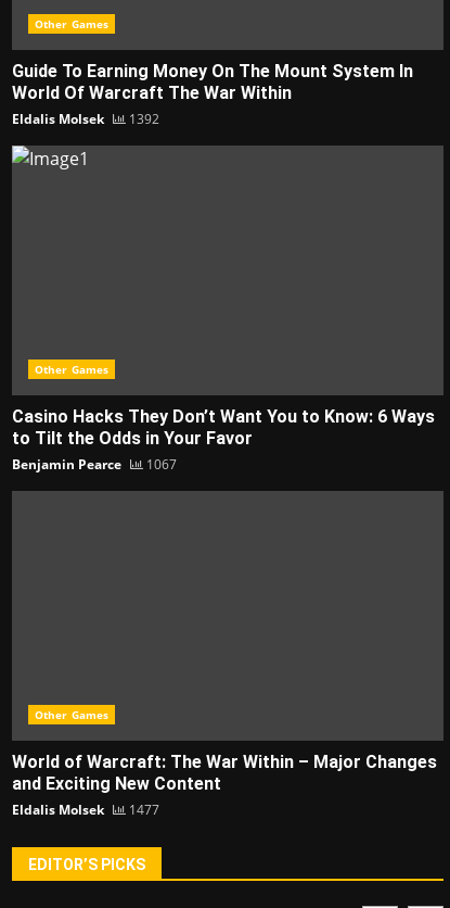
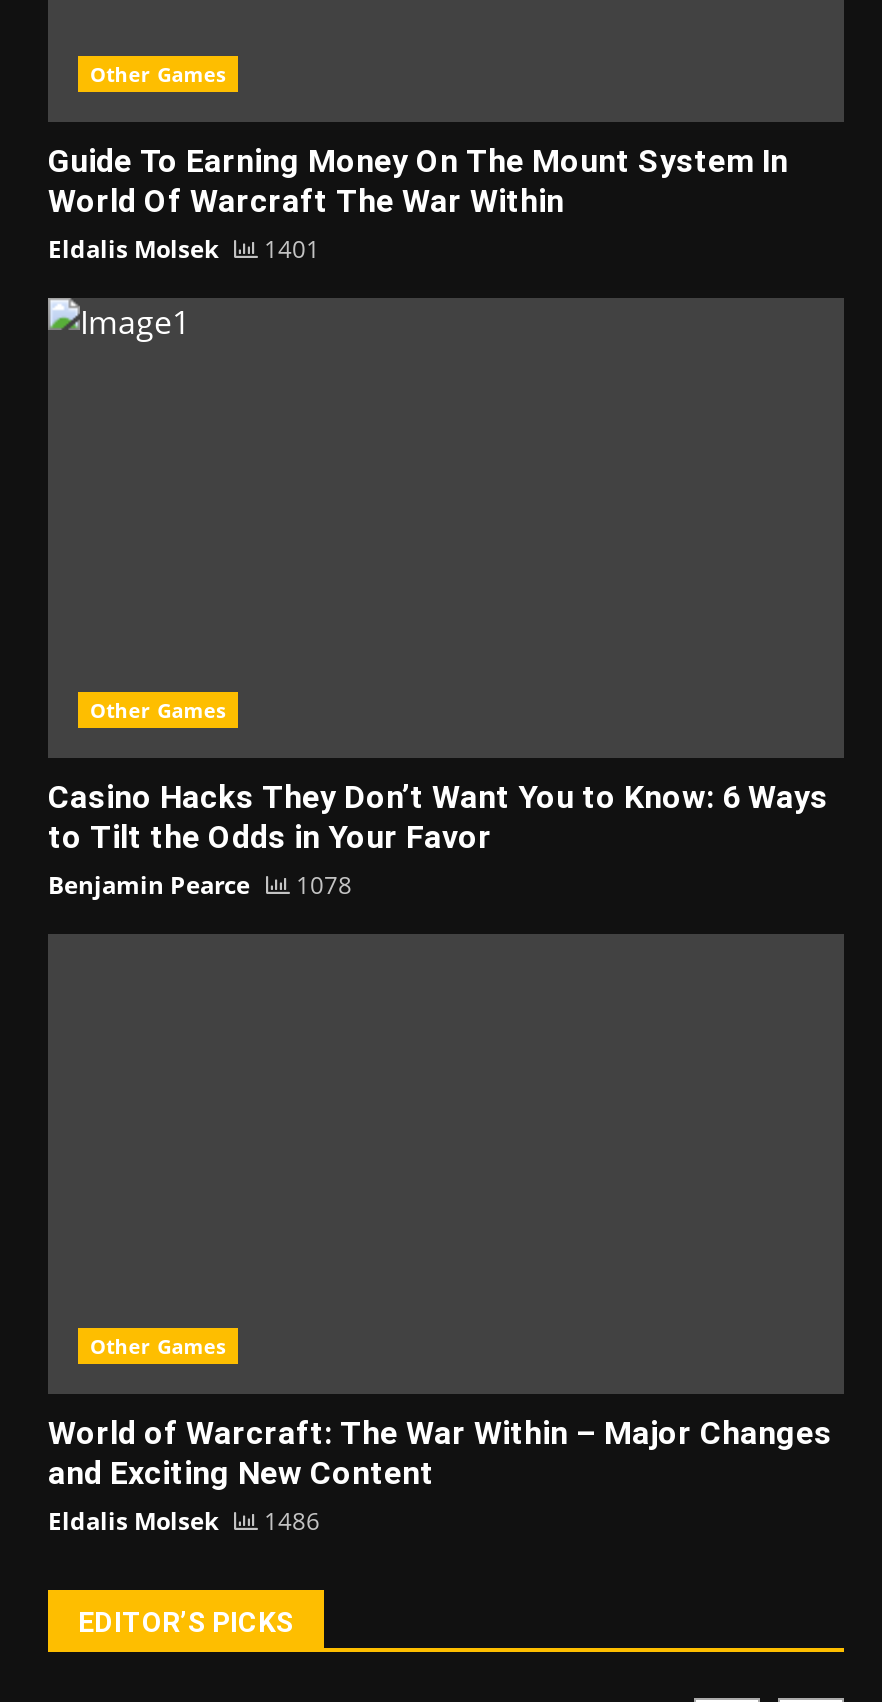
[12,109,159,128] Eldalis Molsek 1392 -> [48,231,320,265] Eldalis Molsek 1401
[12,455,177,473] Benjamin Pearce 1067 -> [48,867,352,901] Benjamin Pearce 1078
[12,800,159,819] Eldalis Molsek 1477 -> [48,1503,320,1537] Eldalis Molsek 1486

